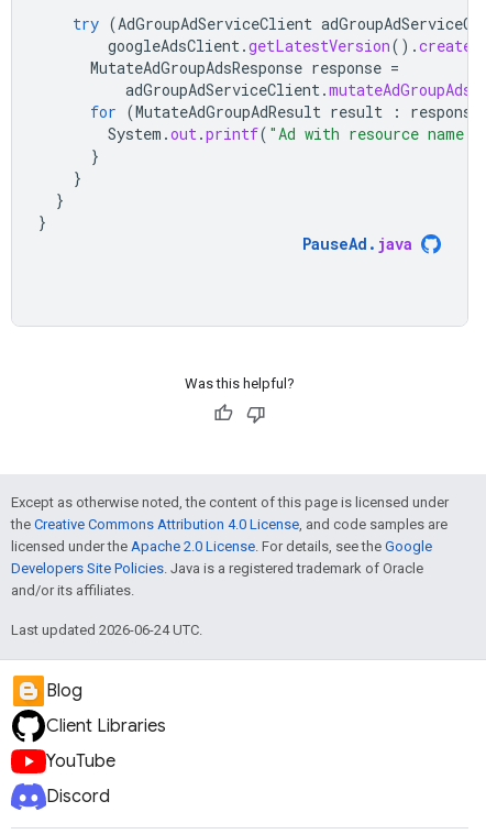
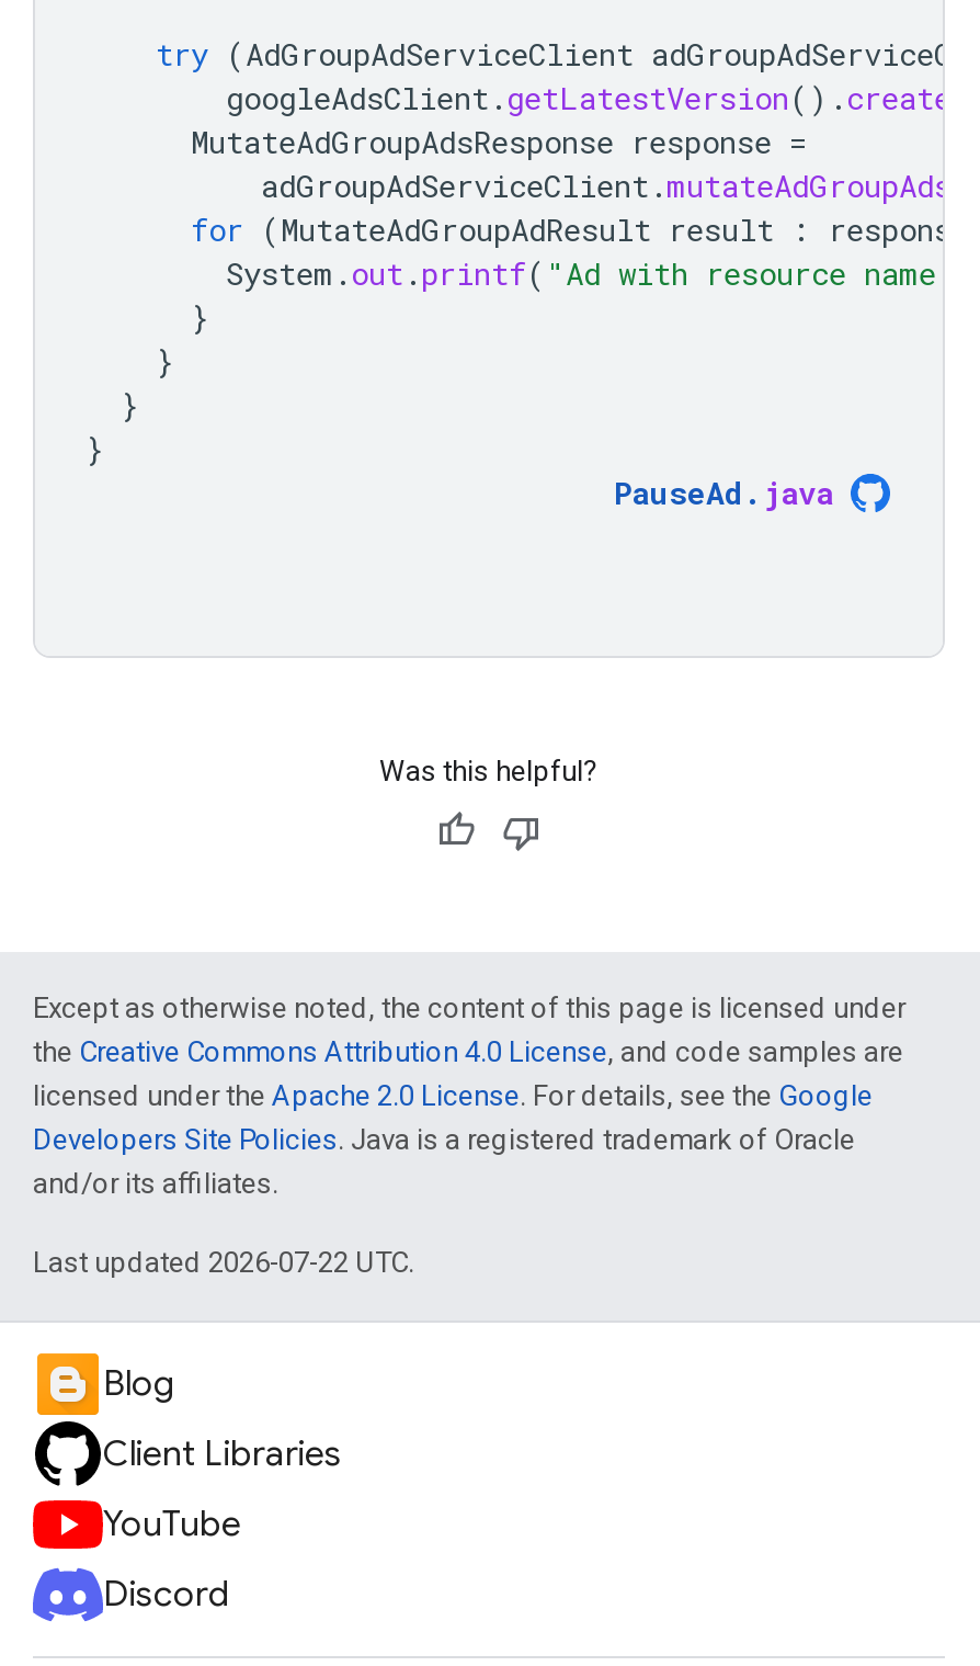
[11,622,202,638] Last updated 2026-06-24 UTC. -> [33,1246,414,1279] Last updated 2026-07-22 UTC.

